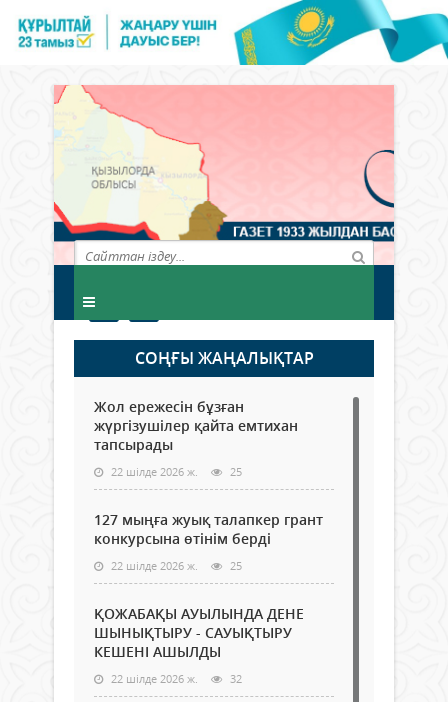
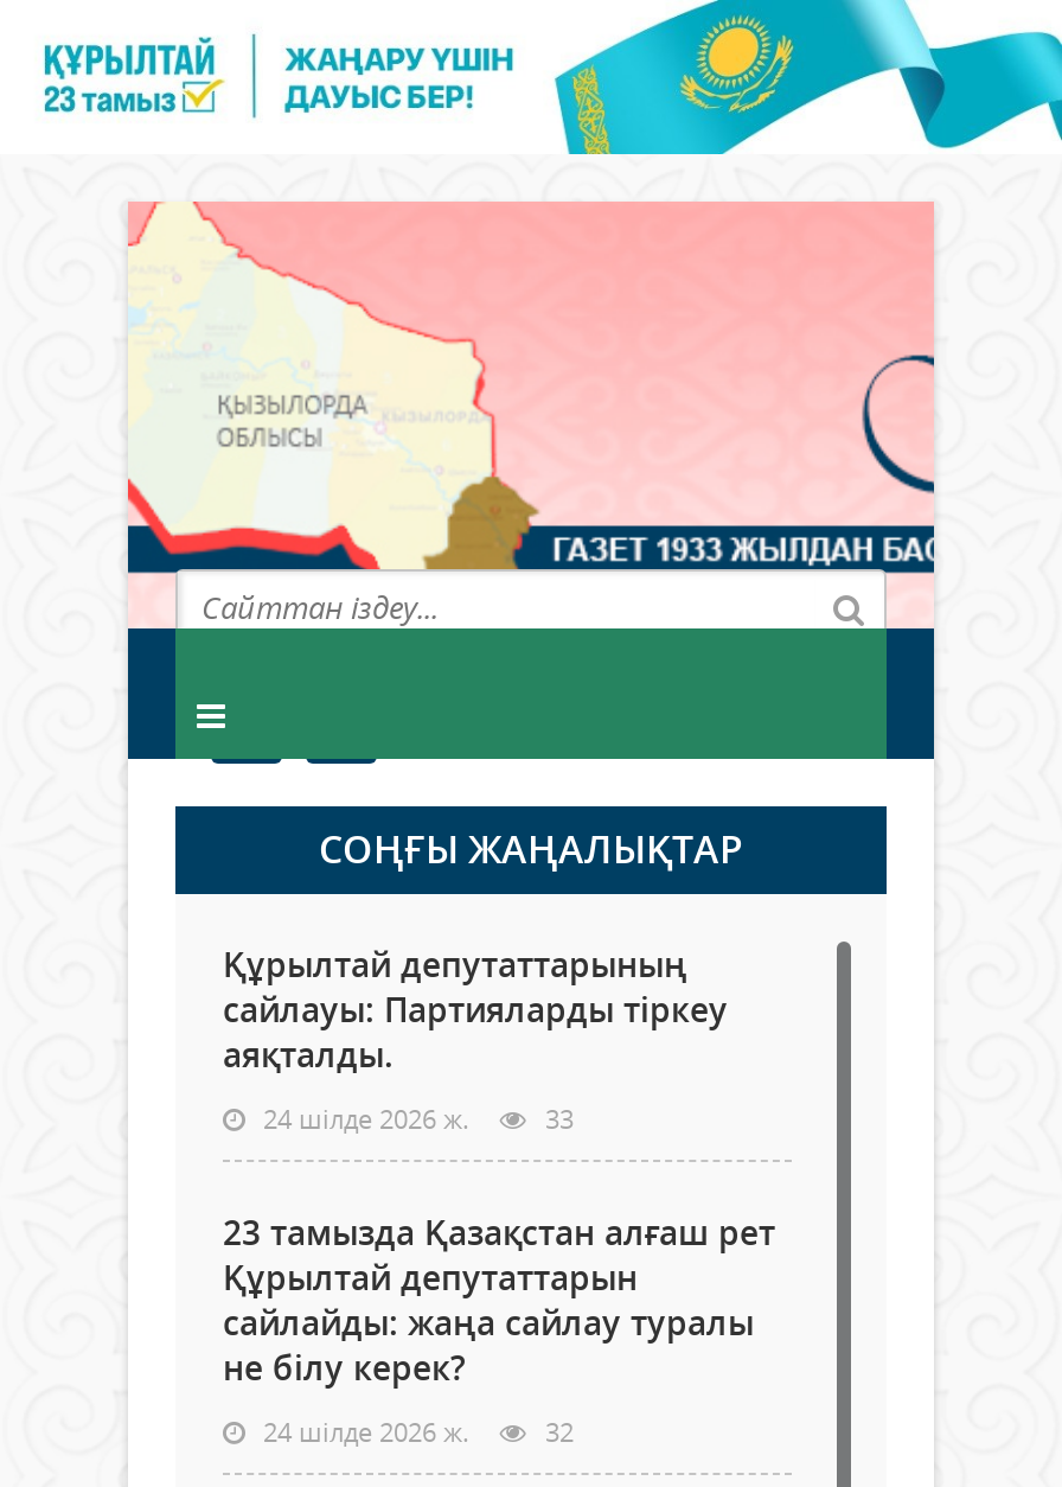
[94,397,323,686] Жол ережесін бұзған | жүргізушілер қайта емтихан | тапсырады | 22 шілде 2026 ж. | 25 | 127 мыңға жуық талапкер грант | конкурсына өтінім берді | 22 шілде 2026 ж. | 25 | ҚОЖАБАҚЫ АУЫЛЫНДА ДЕНЕ | ШЫНЫҚТЫРУ - САУЫҚТЫРУ | КЕШЕНІ АШЫЛДЫ | 22 шілде 2026 ж. -> [223,941,775,1448] Құрылтай депутаттарының | сайлауы: Партияларды тіркеу | аяқталды. | 24 шілде 2026 ж. | 33 | 23 тамызда Қазақстан алғаш рет | Құрылтай депутаттарын | сайлайды: жаңа сайлау туралы | не білу керек? | 24 шілде 2026 ж.

